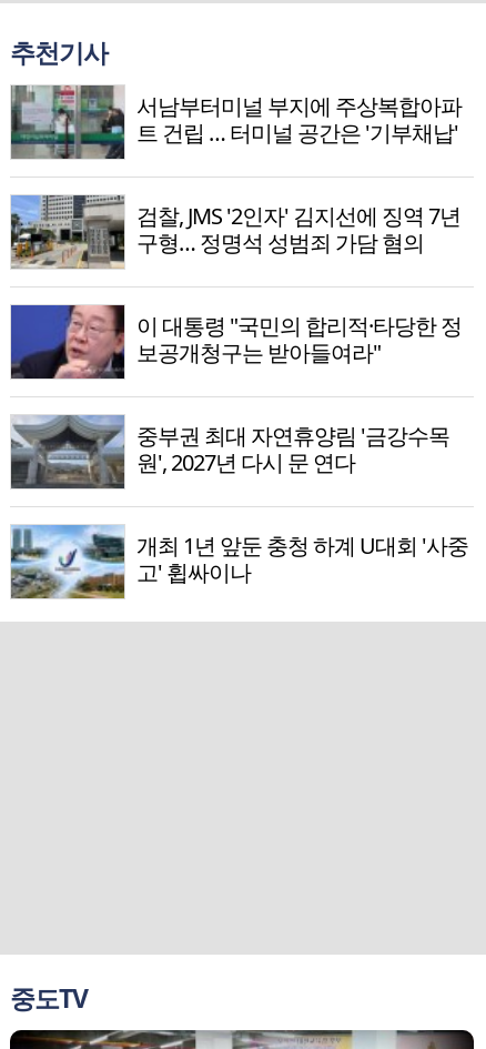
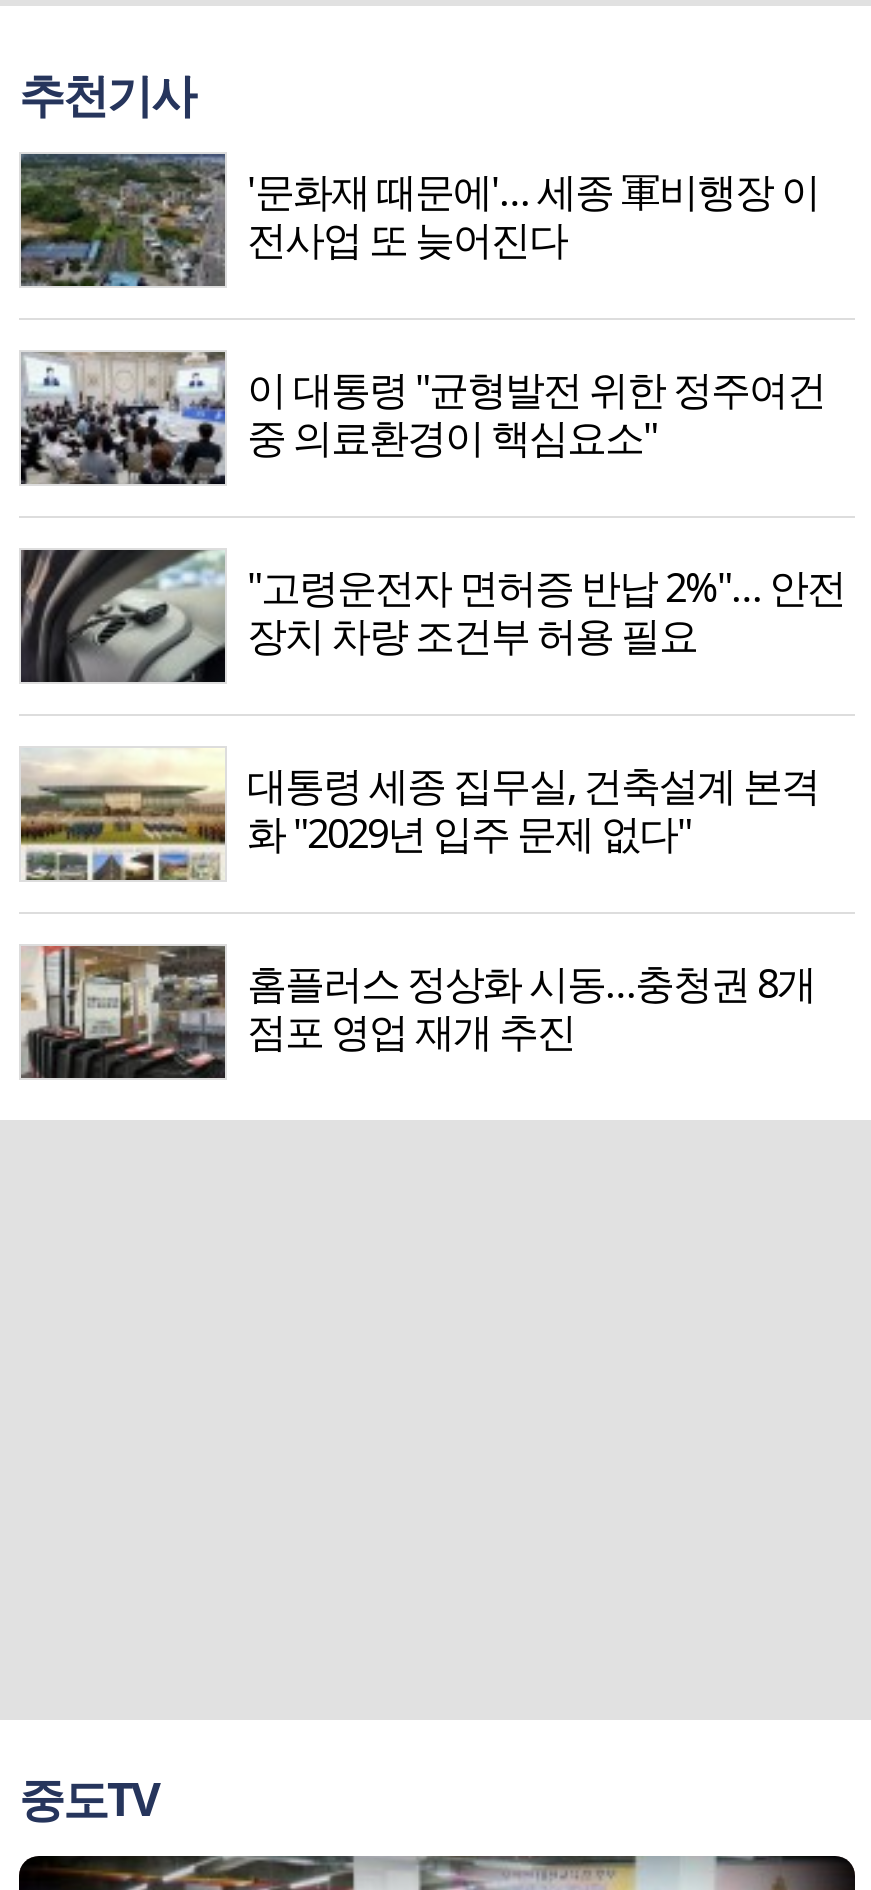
[11,84,462,160] [image] | 서남부터미널 부지에 주상복합아파 | 트 건립 … 터미널 공간은 '기부채납' -> [21,152,819,288] [image] | '문화재 때문에'… 세종 軍비행장 이 | 전사업 또 늦어진다
[11,194,460,270] [image] | 검찰, JMS '2인자' 김지선에 징역 7년 | 구형… 정명석 성범죄 가담 혐의 -> [19,350,825,486] [image] | 이 대통령 "균형발전 위한 정주여건 | 중 의료환경이 핵심요소"
[10,304,462,380] [image] | 이 대통령 "국민의 합리적·타당한 정 | 보공개청구는 받아들여라" -> [19,548,845,684] [image] | "고령운전자 면허증 반납 2%"… 안전 | 장치 차량 조건부 허용 필요
[10,414,449,488] [image] | 중부권 최대 자연휴양림 '금강수목 | 원', 2027년 다시 문 연다 -> [19,748,819,882] [image] | 대통령 세종 집무실, 건축설계 본격 | 화 "2029년 입주 문제 없다"
[10,524,468,599] [image] | 개최 1년 앞둔 충청 하계 U대회 '사중 | 고' 휩싸이나 -> [19,944,815,1080] [image] | 홈플러스 정상화 시동…충청권 8개 | 점포 영업 재개 추진

